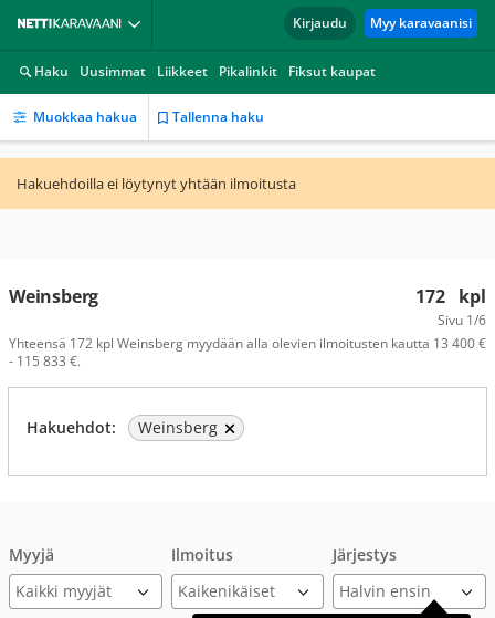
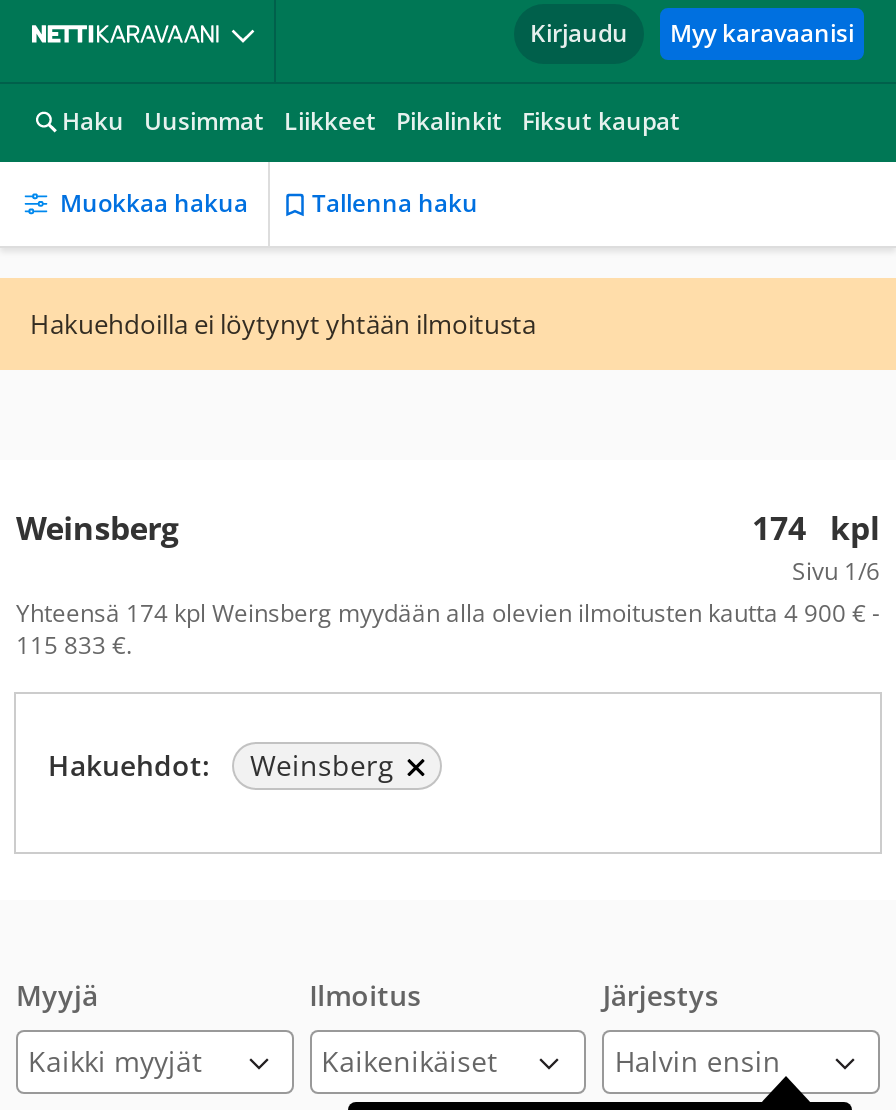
[415,284,486,308] 172 kpl -> [752,506,880,550] 174 kpl
[9,334,486,370] Yhteensä 172 kpl Weinsberg myydään alla olevien ilmoitusten kautta 13 400 € | - 115 833 €. -> [16,596,880,662] Yhteensä 174 kpl Weinsberg myydään alla olevien ilmoitusten kautta 4 900 € - | 115 833 €.

